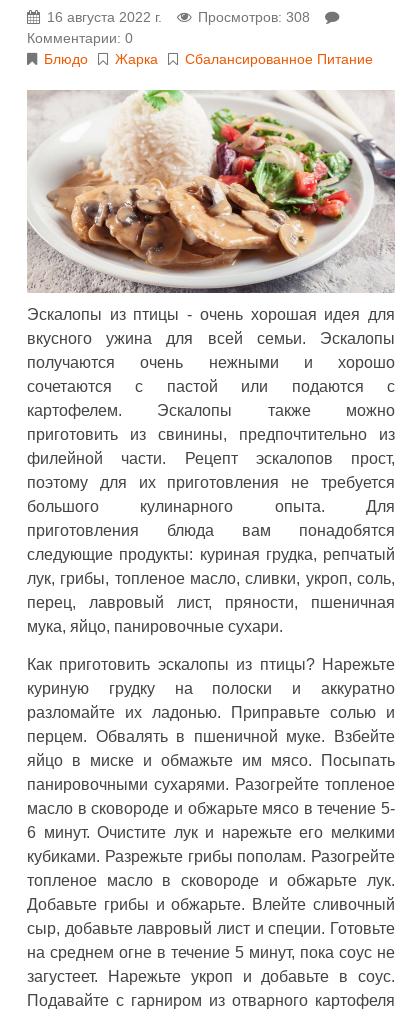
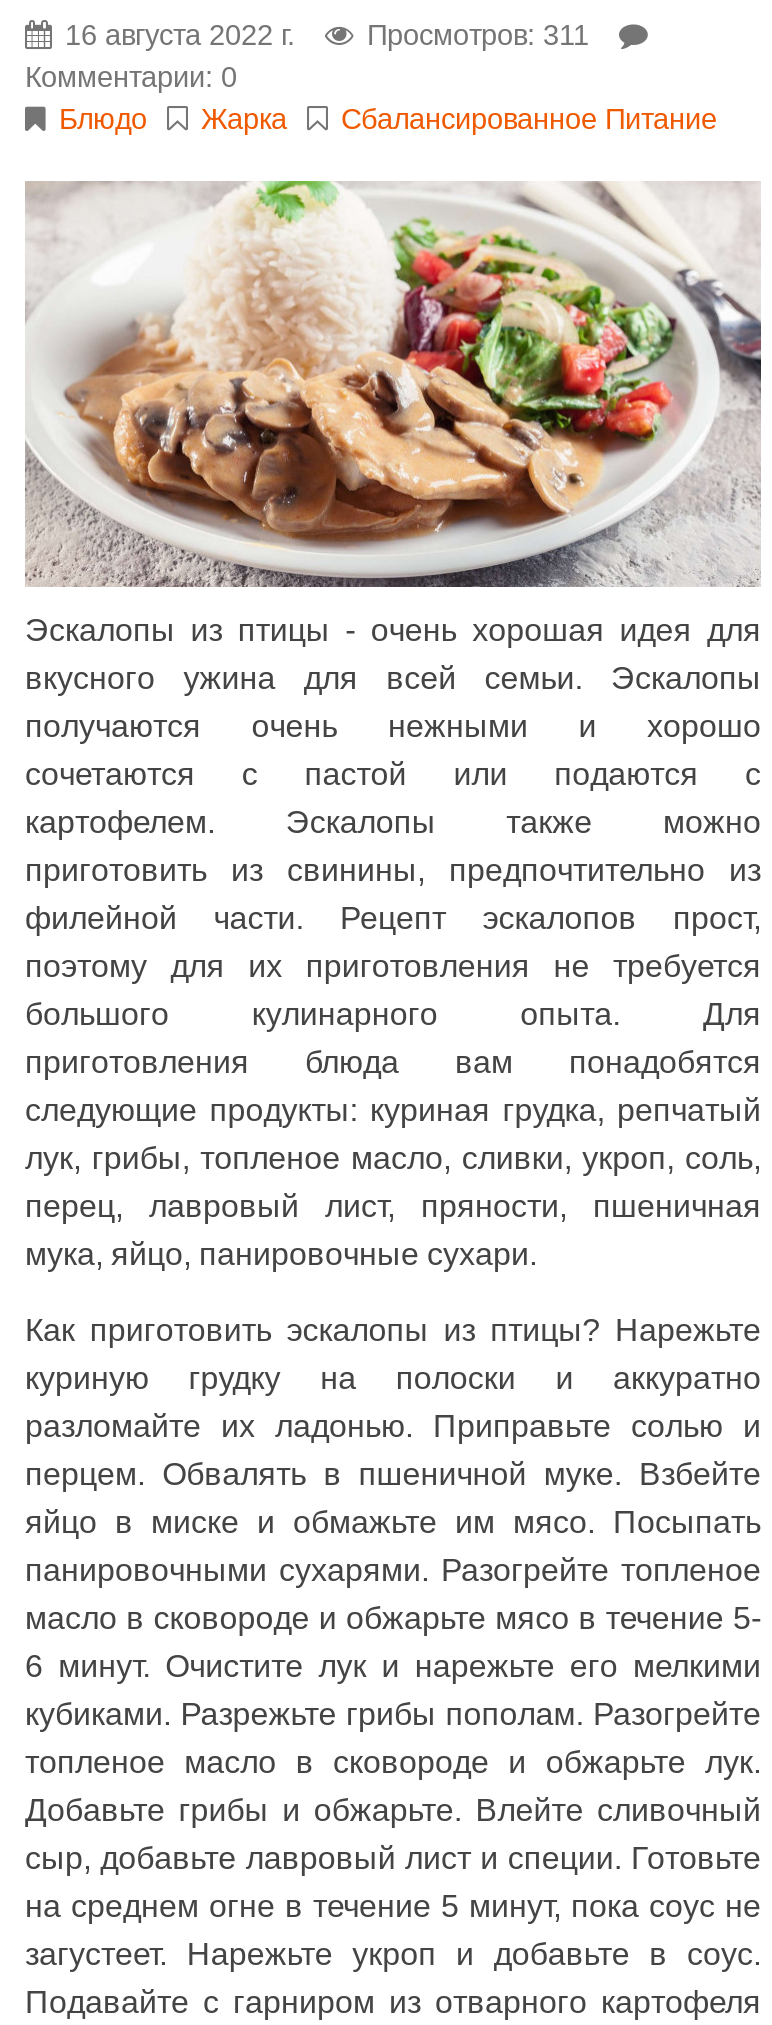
[198,9,310,25] Просмотров: 308 -> [367,19,589,51] Просмотров: 311

